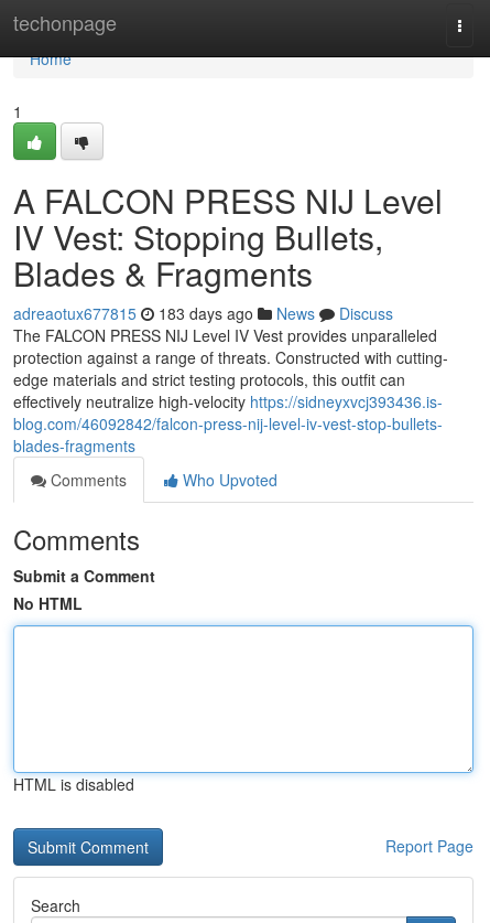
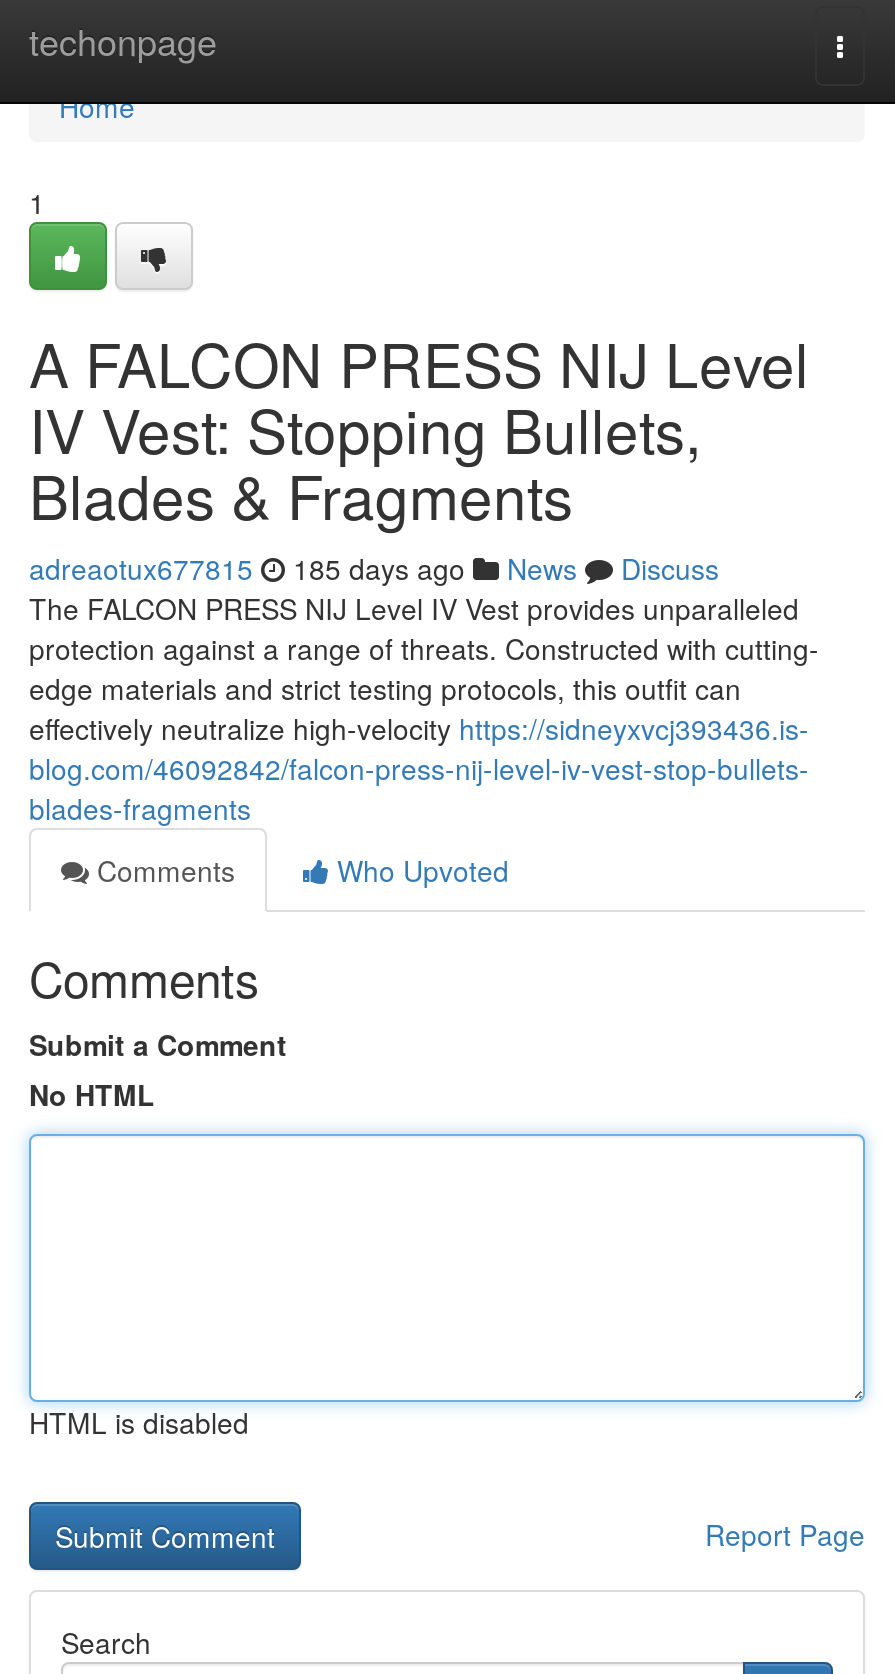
[13,302,393,324] adreaotux677815 183 days ago News Discuss -> [29,548,719,588] adreaotux677815 185 days ago News Discuss

